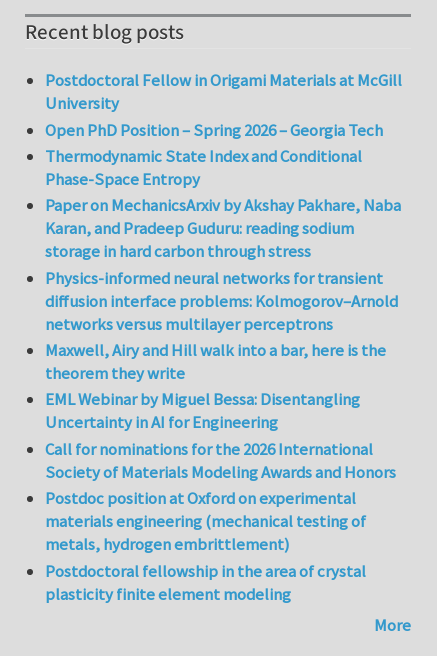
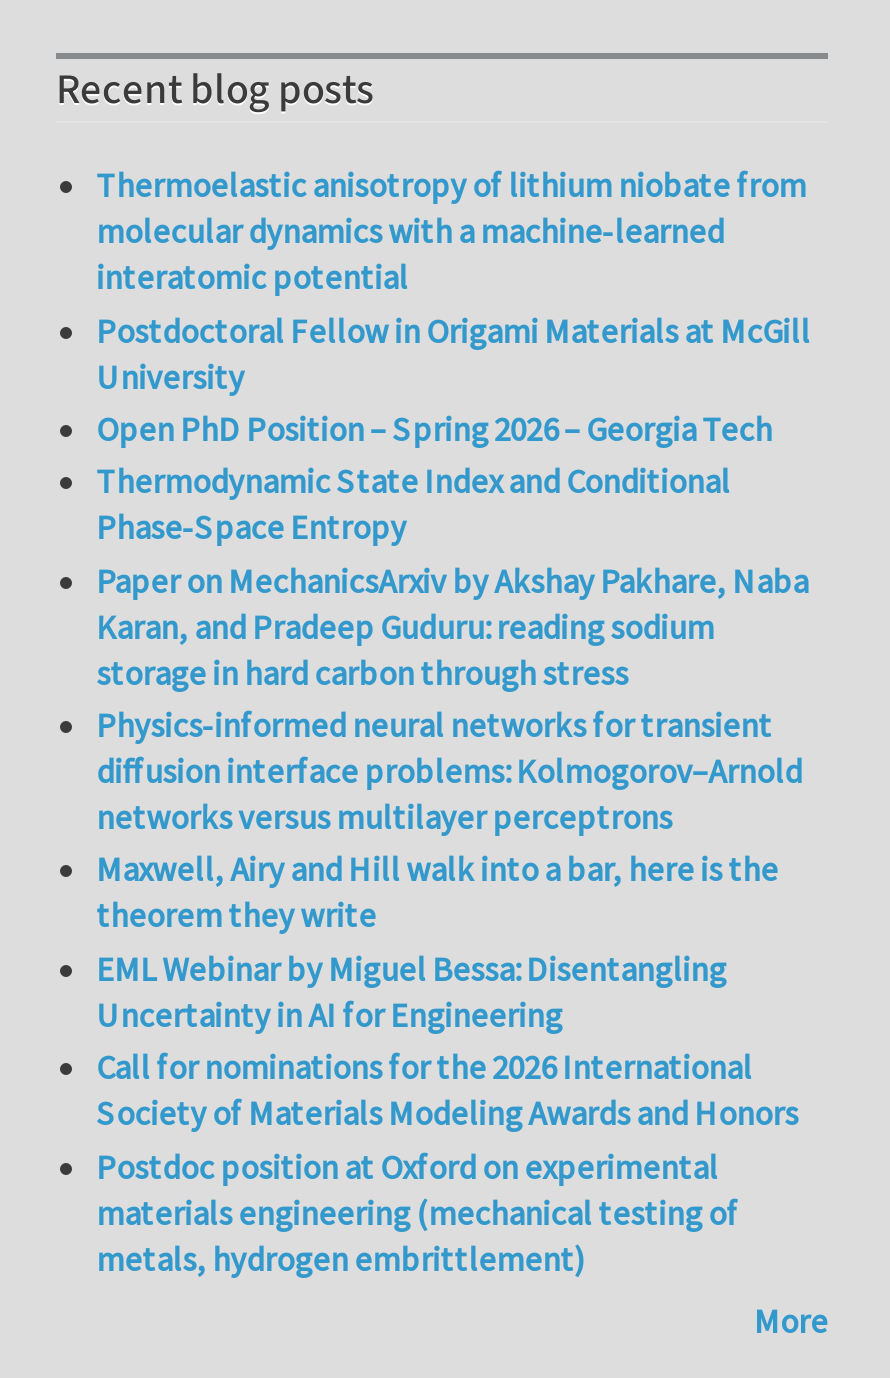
none -> [96,164,806,300] Thermoelastic anisotropy of lithium niobate from | molecular dynamics with a machine-learned | interatomic potential
moved [45,69,402,555] -> [96,308,810,1280]: Postdoctoral Fellow in Origami Materials at McGill | University | Open PhD Position – Spring 2026 – Georgia Tech | ... | materials engineering (mechanical testing of | metals, hydrogen embrittlement)
[45,560,366,605] Postdoctoral fellowship in the area of crystal | plasticity finite element modeling -> none

